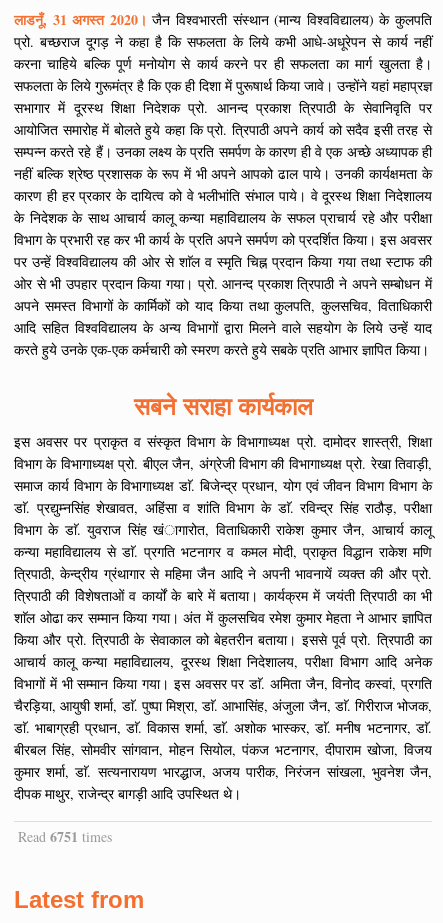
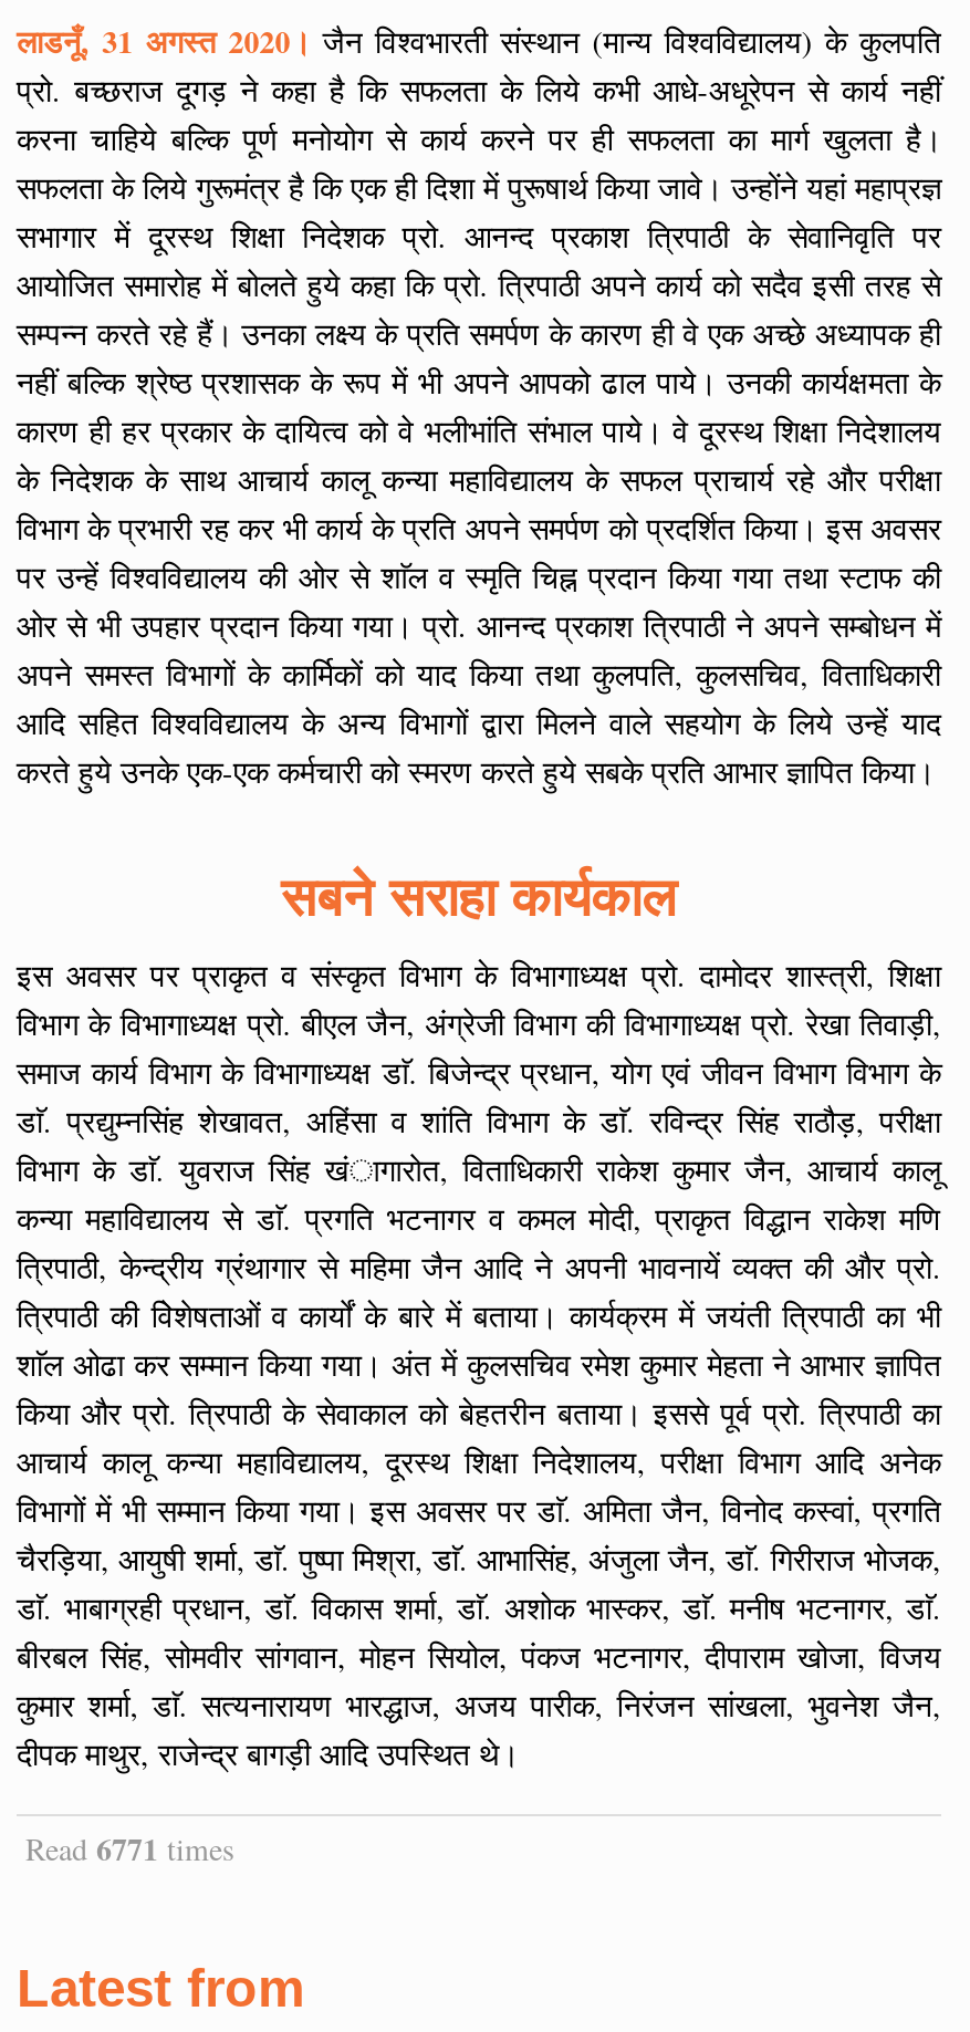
[18,826,112,847] Read 6751 times -> [25,1825,233,1871] Read 6771 times

